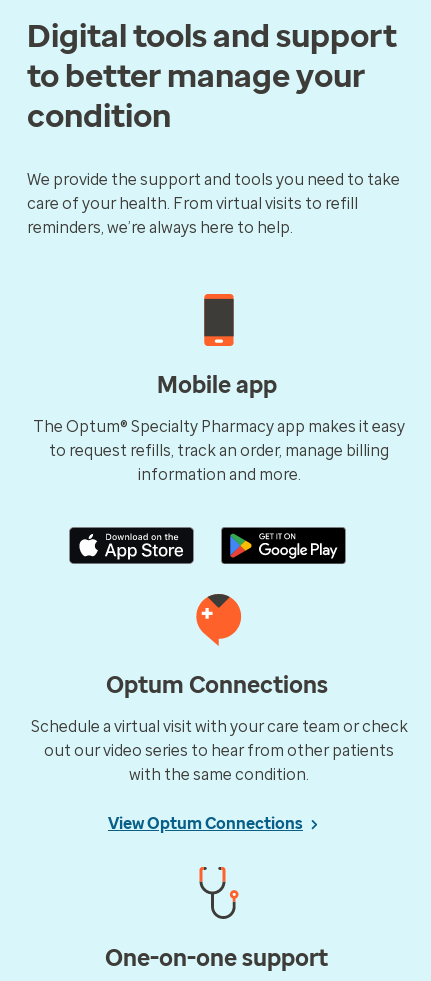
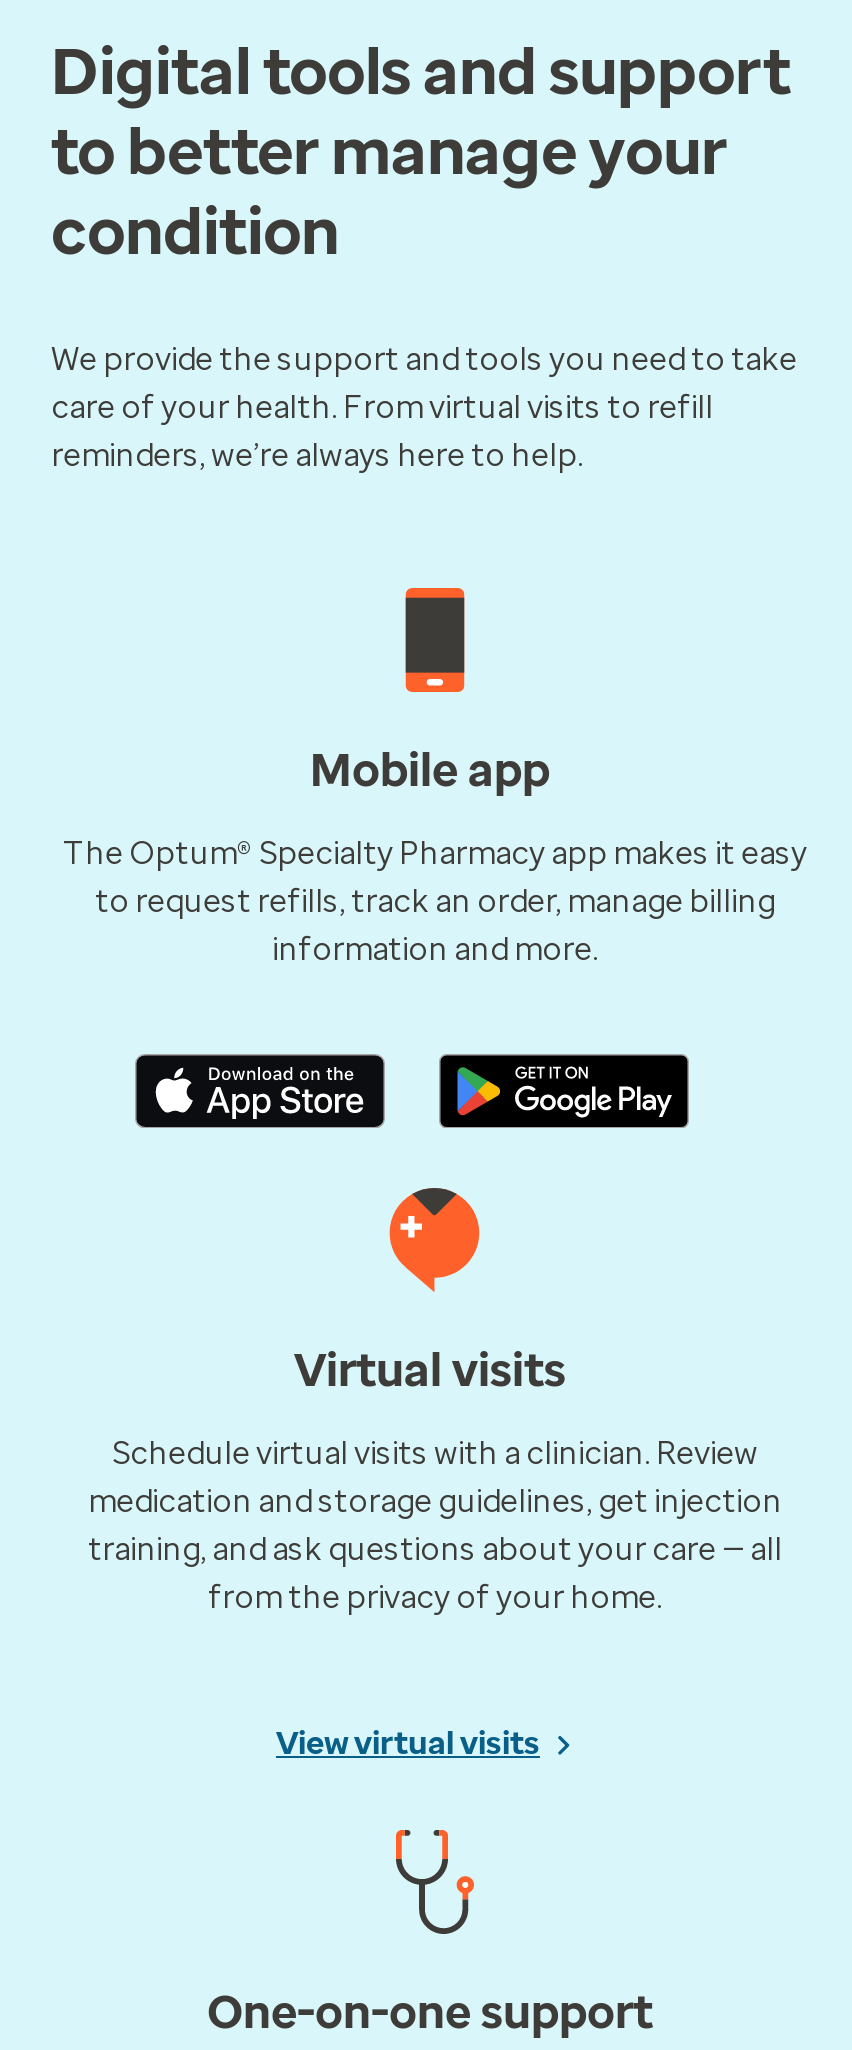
[105,671,332,699] Optum Connections -> [294,1342,576,1398] Virtual visits
[30,717,407,784] Schedule a virtual visit with your care team or check | out our video series to hear from other patients | with the same condition. -> [88,1434,782,1616] Schedule virtual visits with a clinician. Review | medication and storage guidelines, get injection | training, and ask questions about your care — all | from the privacy of your home.
[108,814,303,833] View Optum Connections -> [276,1724,540,1762] View virtual visits

